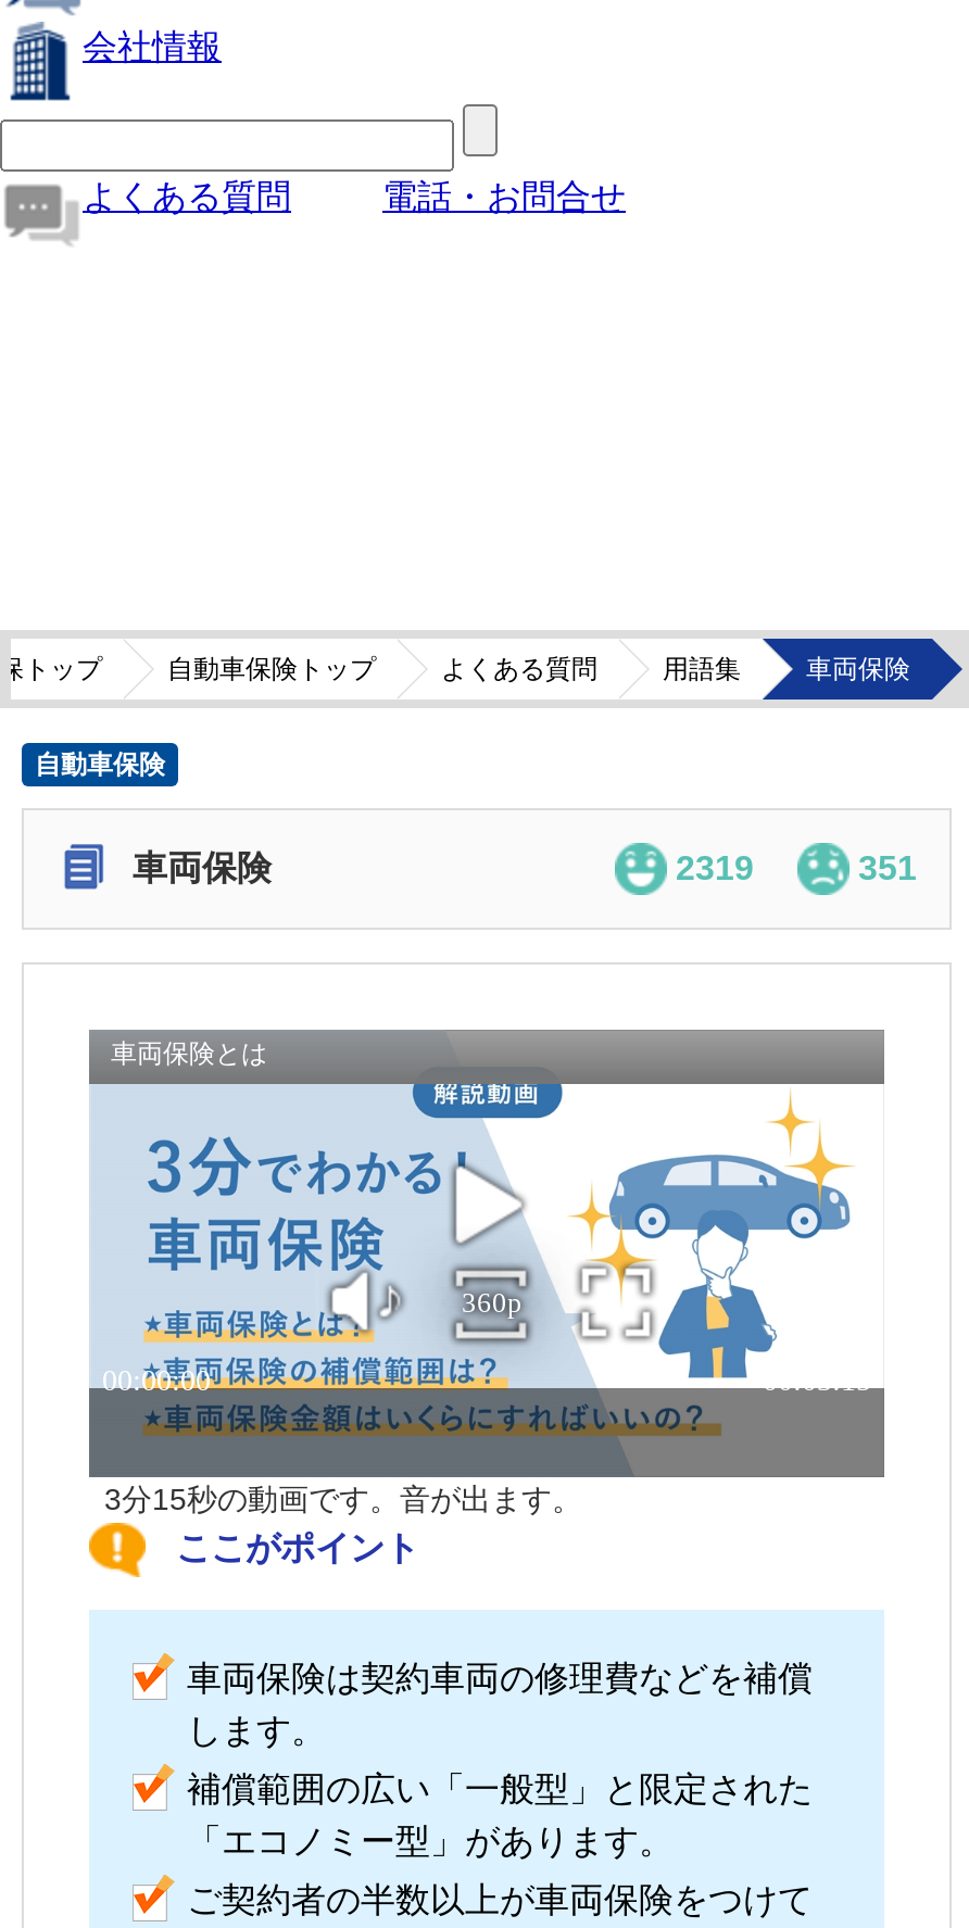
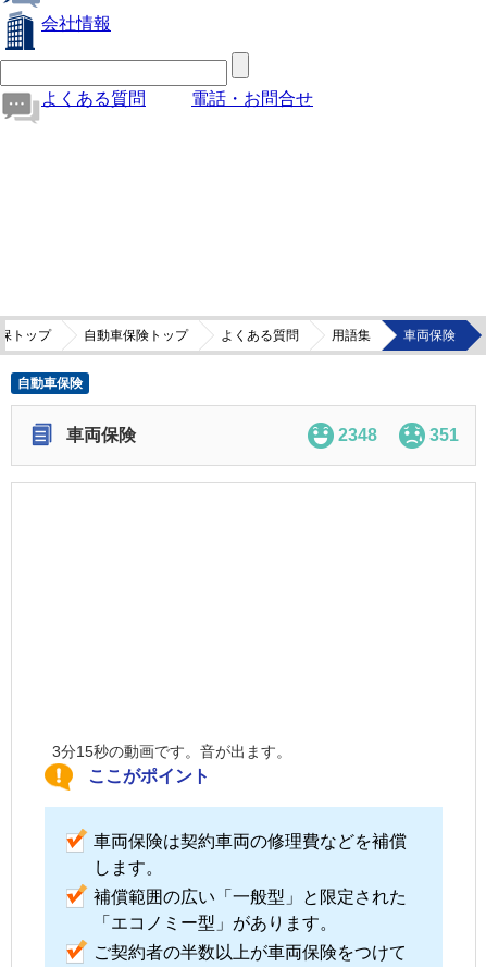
[676,849,754,886] 2319 -> [338,426,377,444] 2348
[87,1028,886,1479] [image] -> none

